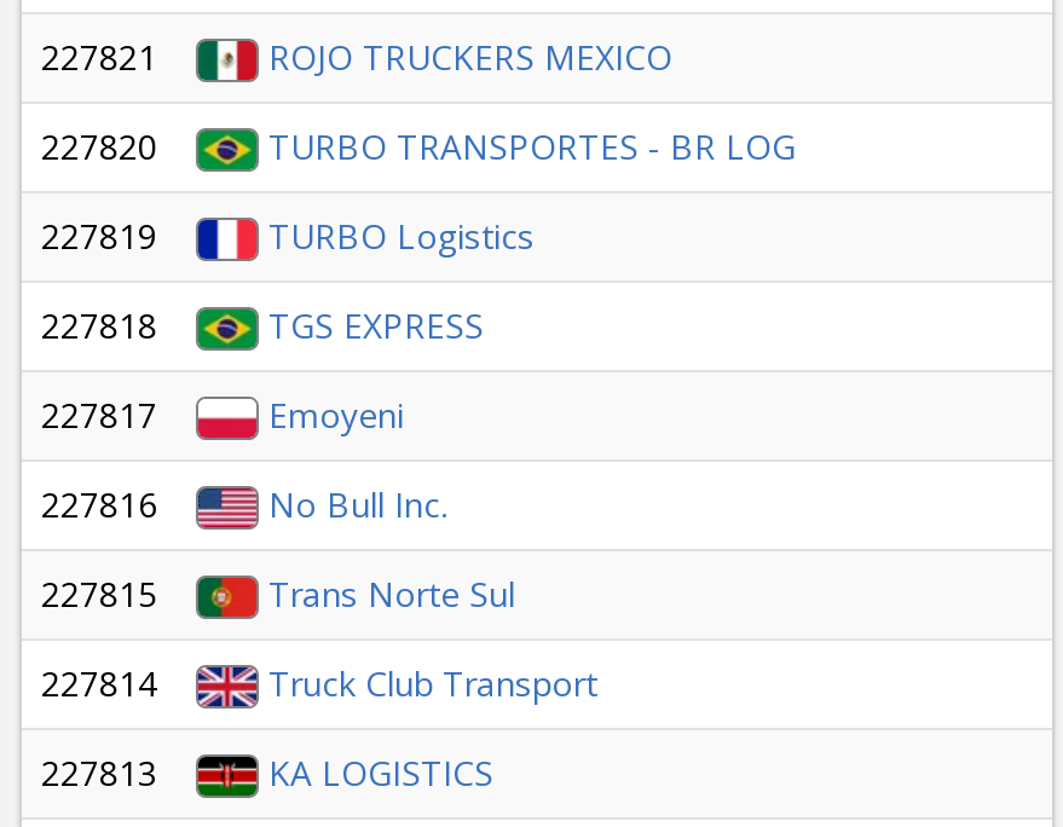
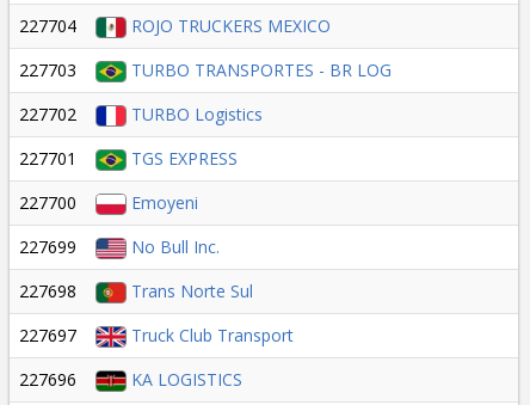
[41,34,157,80] 227821 -> [19,14,76,37] 227704
[41,123,157,169] 227820 -> [19,59,76,81] 227703
[41,213,157,259] 227819 -> [19,103,76,125] 227702
[41,302,157,348] 227818 -> [19,147,76,170] 227701
[41,392,157,438] 227817 -> [19,191,76,214] 227700
[41,481,157,527] 227816 -> [19,235,76,258] 227699
[41,571,157,617] 227815 -> [19,280,76,302] 227698
[41,660,157,706] 227814 -> [19,324,76,346] 227697
[41,750,157,796] 227813 -> [19,368,76,391] 227696

